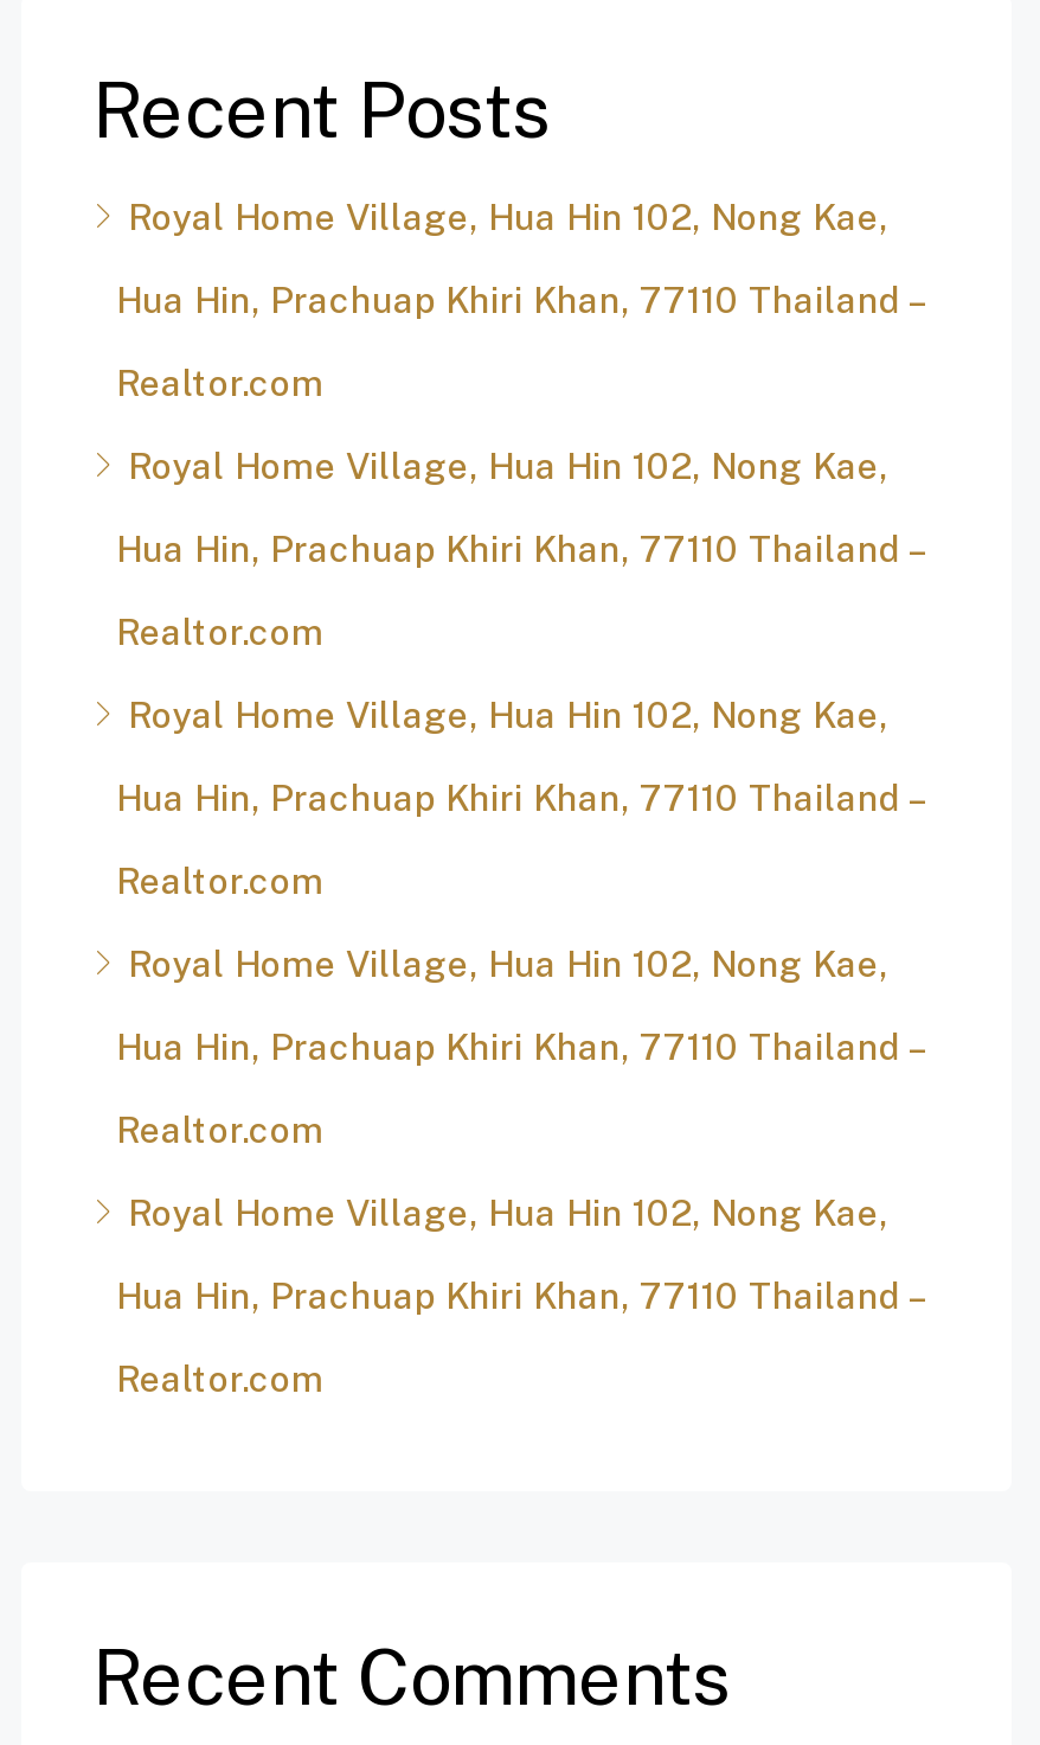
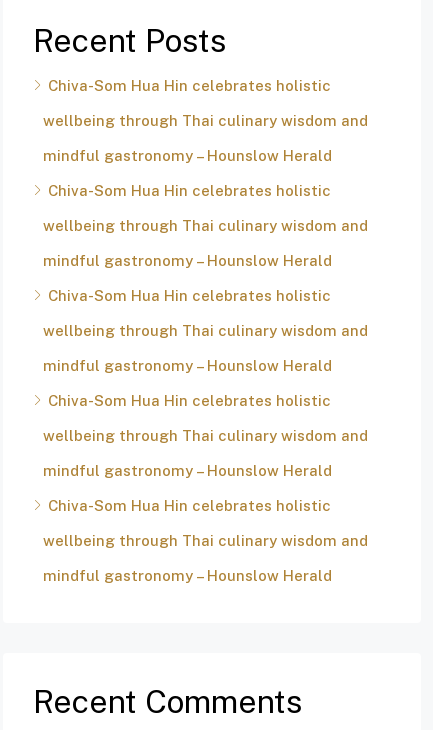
[128,197,888,238] Royal Home Village, Hua Hin 102, Nong Kae, -> [48,77,331,94] Chiva-Som Hua Hin celebrates holistic
[116,280,924,321] Hua Hin, Prachuap Khiri Khan, 77110 Thailand – -> [43,112,368,129] wellbeing through Thai culinary wisdom and
[116,363,325,404] Realtor.com -> [43,147,332,164] mindful gastronomy – Hounslow Herald
[128,446,888,487] Royal Home Village, Hua Hin 102, Nong Kae, -> [48,182,331,199] Chiva-Som Hua Hin celebrates holistic
[116,529,924,570] Hua Hin, Prachuap Khiri Khan, 77110 Thailand – -> [43,217,368,234] wellbeing through Thai culinary wisdom and
[116,612,325,653] Realtor.com -> [43,252,332,269] mindful gastronomy – Hounslow Herald
[128,695,888,736] Royal Home Village, Hua Hin 102, Nong Kae, -> [48,287,331,304] Chiva-Som Hua Hin celebrates holistic
[116,778,924,819] Hua Hin, Prachuap Khiri Khan, 77110 Thailand – -> [43,322,368,339] wellbeing through Thai culinary wisdom and
[116,861,325,902] Realtor.com -> [43,357,332,374] mindful gastronomy – Hounslow Herald
[128,944,888,985] Royal Home Village, Hua Hin 102, Nong Kae, -> [48,392,331,409] Chiva-Som Hua Hin celebrates holistic
[116,1027,924,1068] Hua Hin, Prachuap Khiri Khan, 77110 Thailand – -> [43,427,368,444] wellbeing through Thai culinary wisdom and
[116,1110,325,1151] Realtor.com -> [43,462,332,479] mindful gastronomy – Hounslow Herald
[128,1193,888,1234] Royal Home Village, Hua Hin 102, Nong Kae, -> [48,497,331,514] Chiva-Som Hua Hin celebrates holistic
[116,1276,924,1317] Hua Hin, Prachuap Khiri Khan, 77110 Thailand – -> [43,532,368,549] wellbeing through Thai culinary wisdom and
[116,1359,325,1400] Realtor.com -> [43,567,332,584] mindful gastronomy – Hounslow Herald

